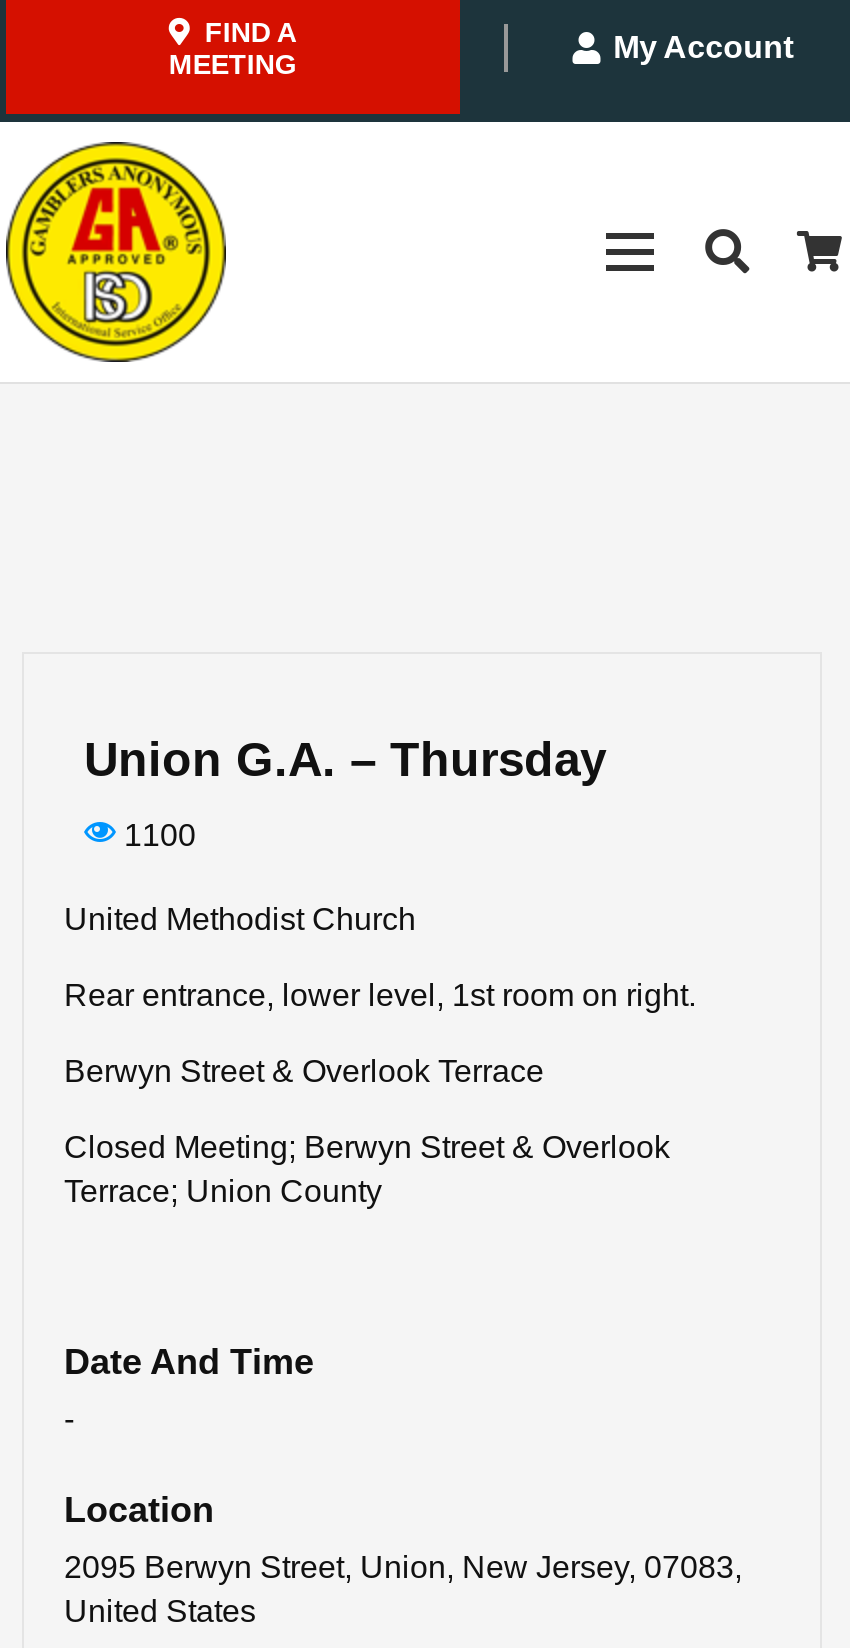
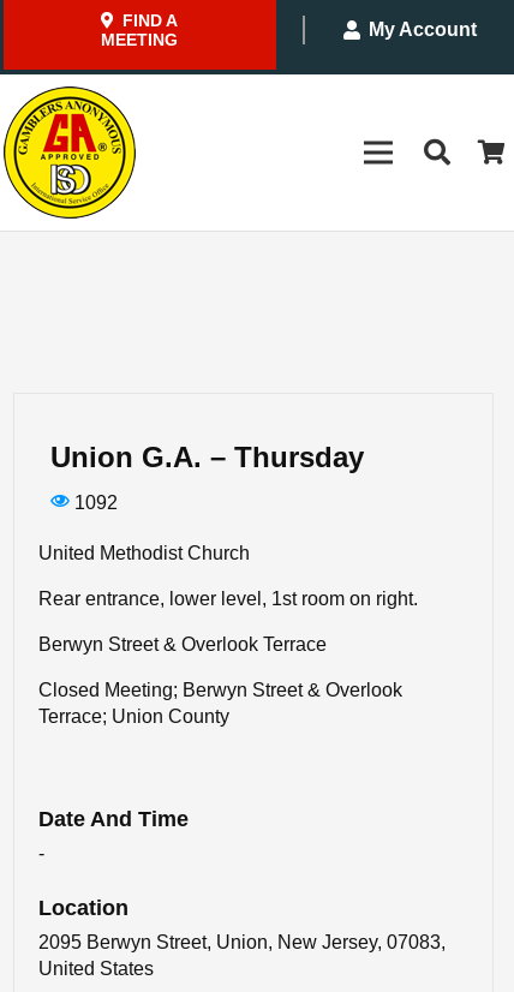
[116,817,196,851] 1100 -> [70,492,118,512] 1092

